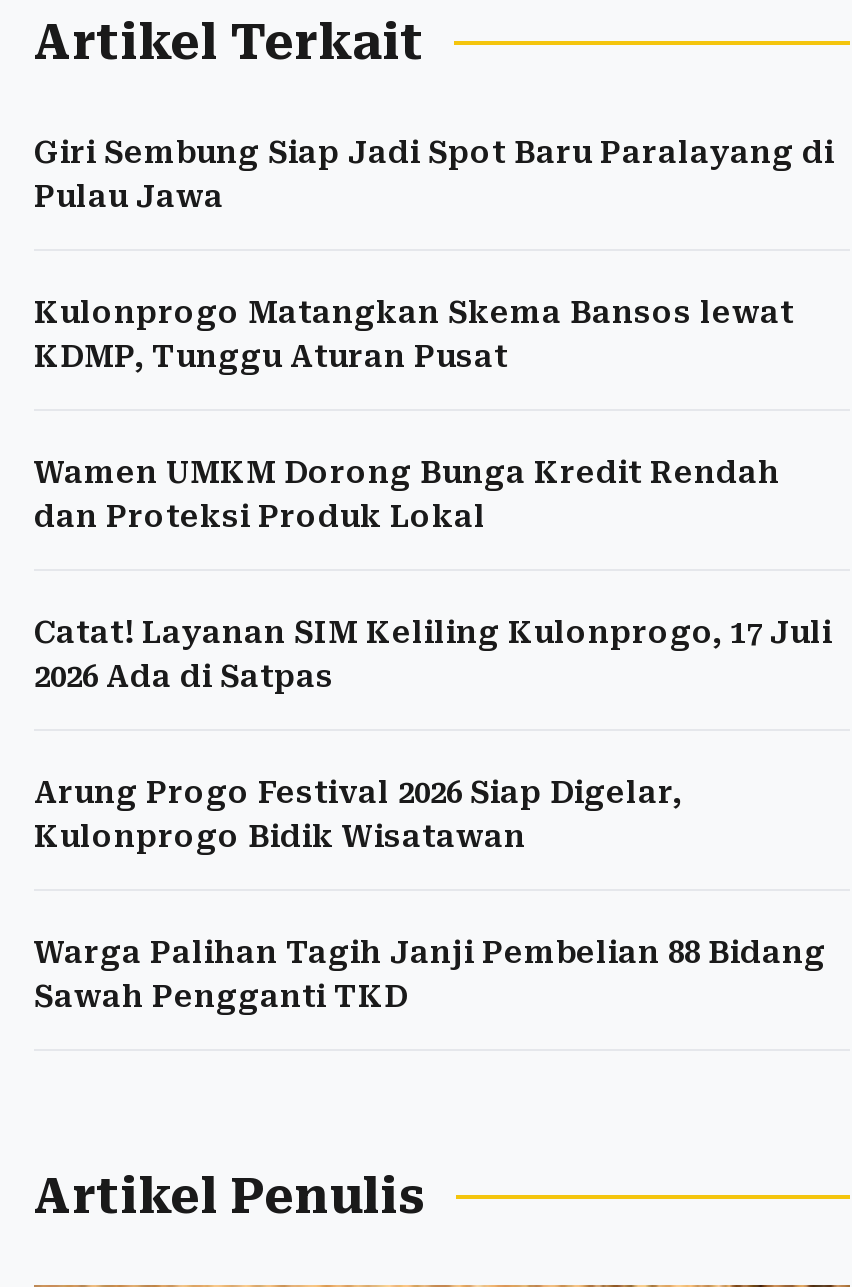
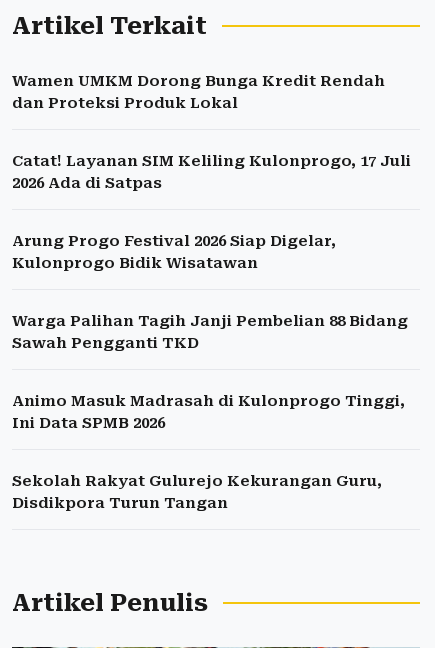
[34,135,834,375] Giri Sembung Siap Jadi Spot Baru Paralayang di | Pulau Jawa | Kulonprogo Matangkan Skema Bansos lewat | KDMP, Tunggu Aturan Pusat -> none
moved [34,455,832,1015] -> [12,72,411,352]: Wamen UMKM Dorong Bunga Kredit Rendah | dan Proteksi Produk Lokal | Catat! Layanan SIM Keliling Kulonprogo, 17 Juli | 2026 Ada di Satpas | Arung Progo Festival 2026 Siap Digelar, | Kulonprogo Bidik Wisatawan | Warga Palihan Tagih Janji Pembelian 88 Bidang | Sawah Pengganti TKD
none -> [12,392,405,512] Animo Masuk Madrasah di Kulonprogo Tinggi, | Ini Data SPMB 2026 | Sekolah Rakyat Gulurejo Kekurangan Guru, | Disdikpora Turun Tangan

